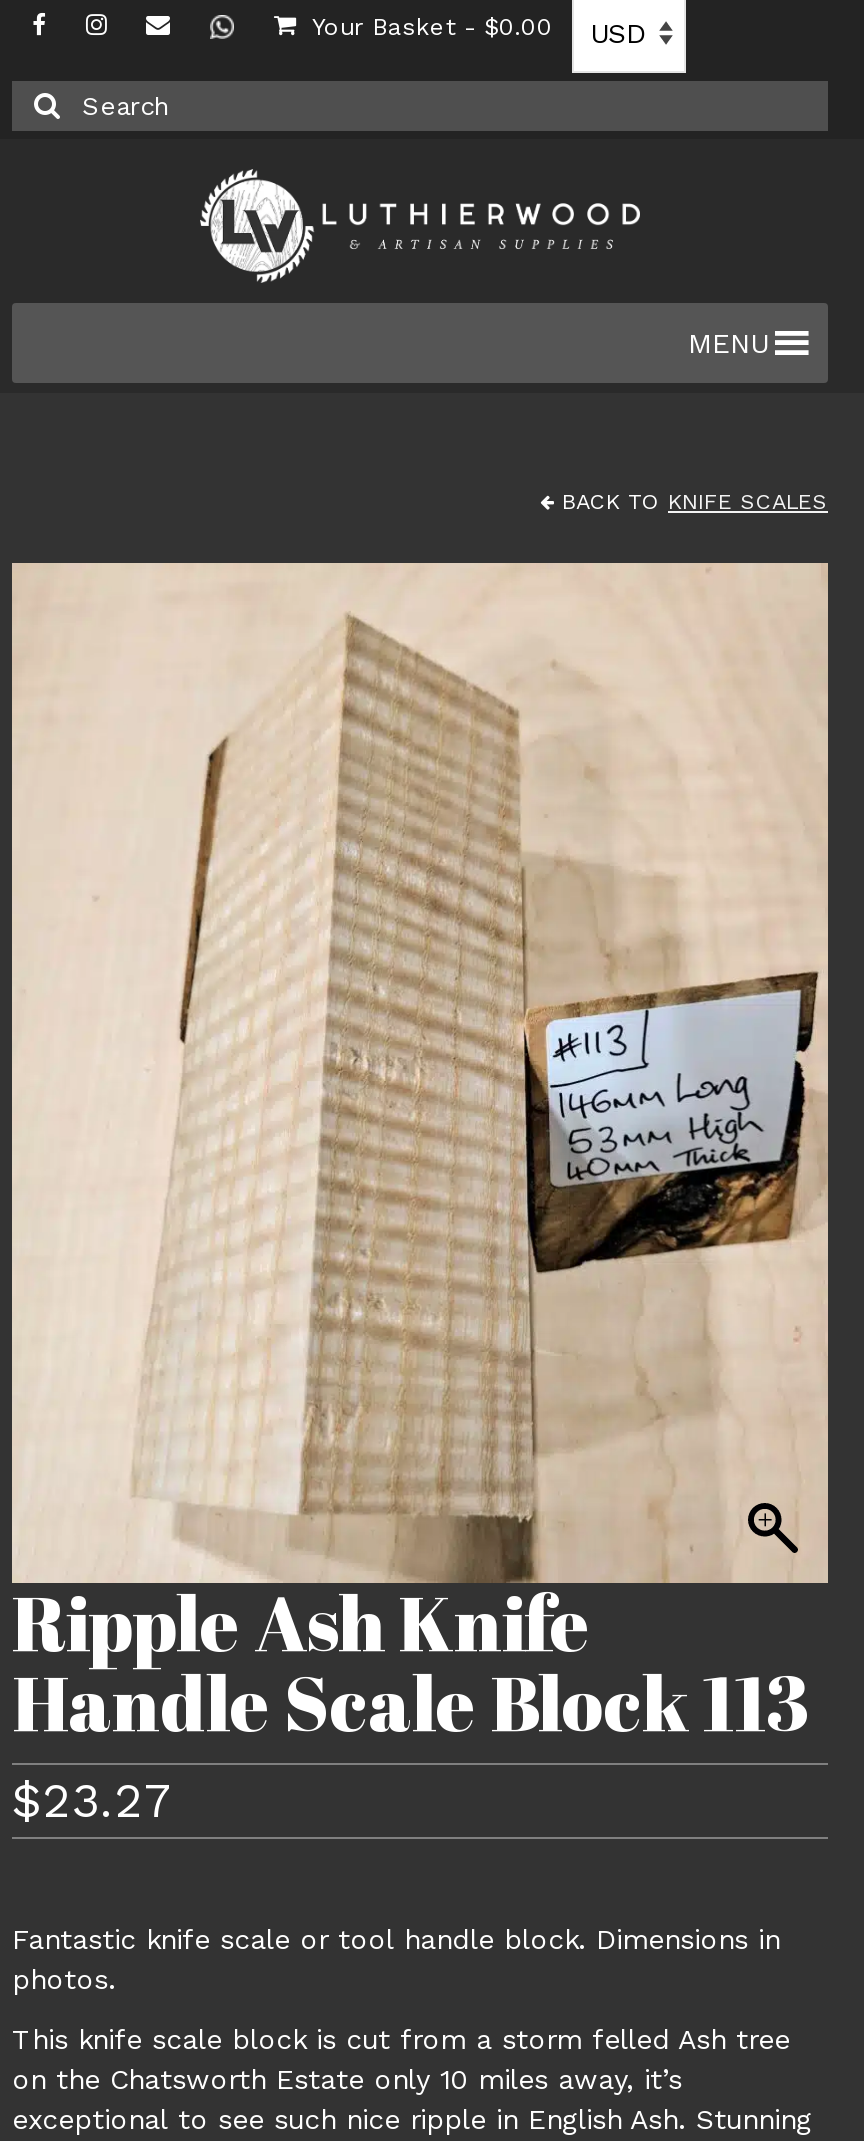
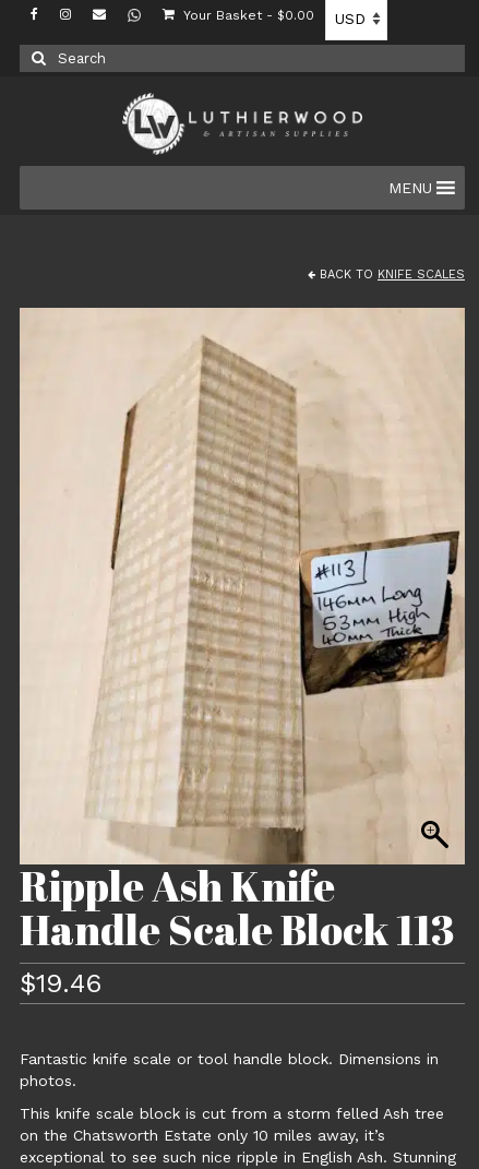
[12,1773,172,1829] $23.27 -> [20,969,101,999] $19.46

